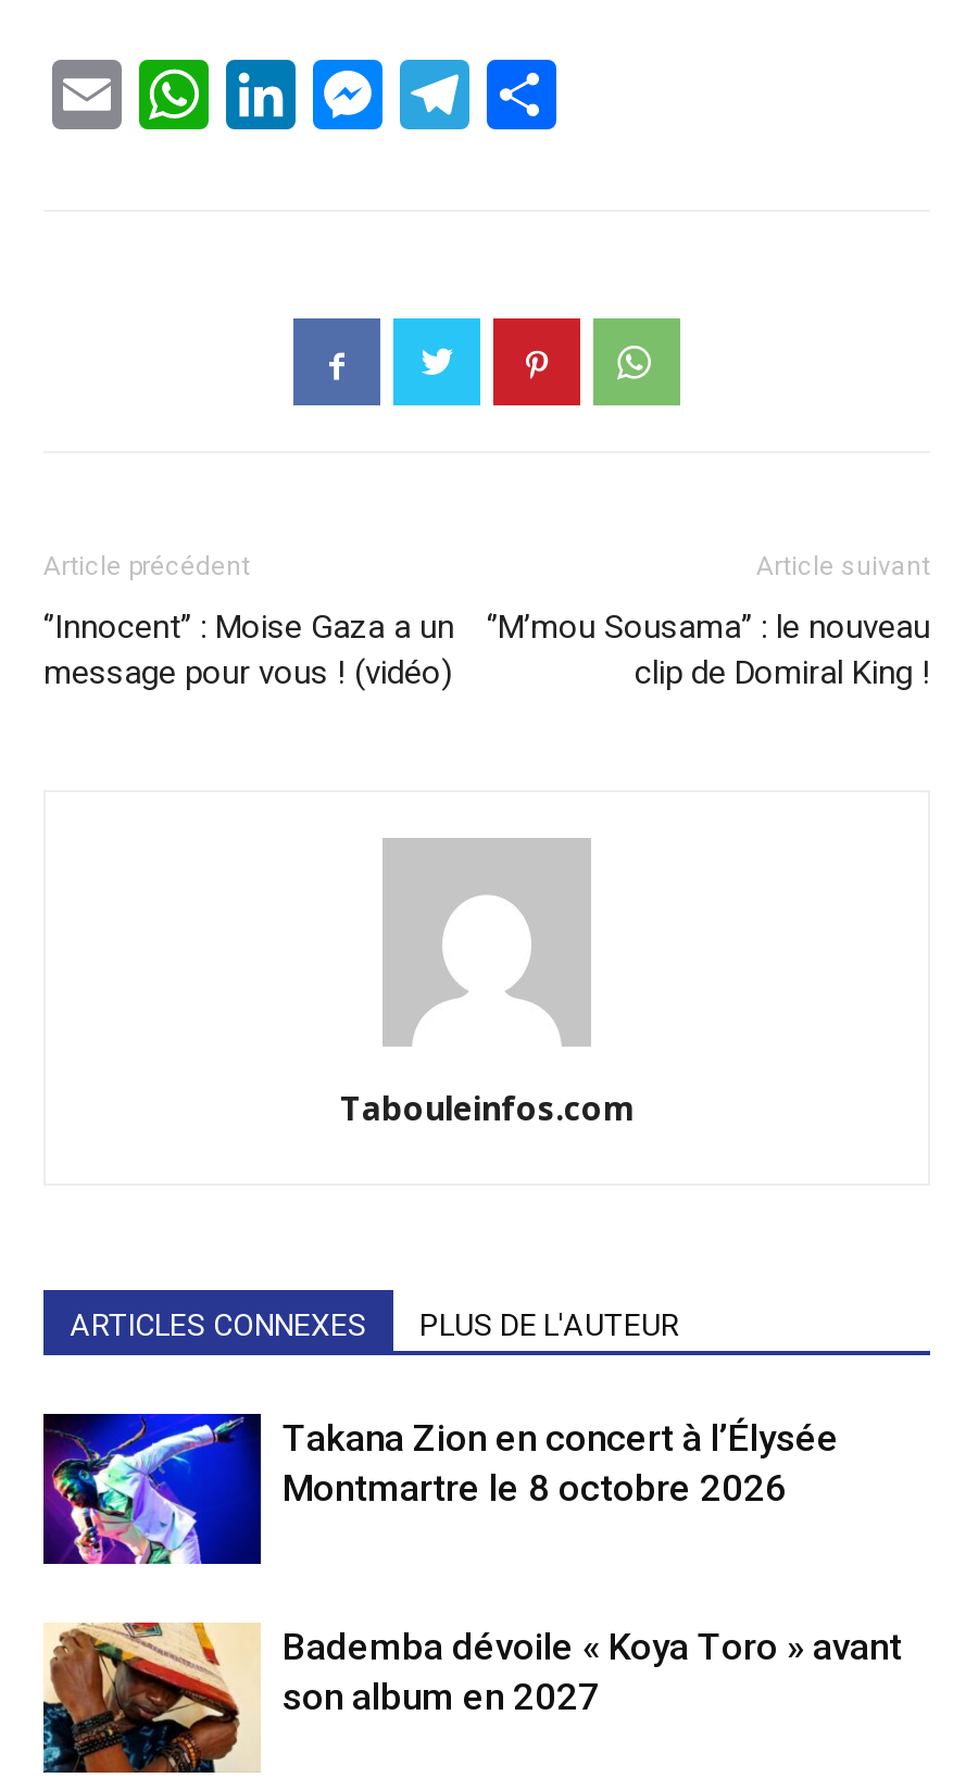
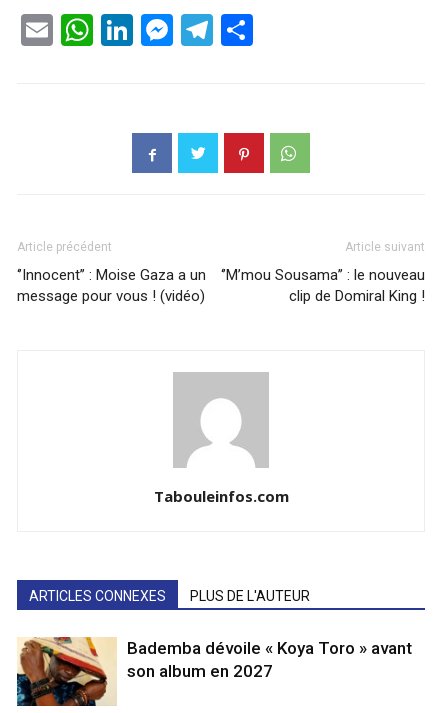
[41,1412,839,1566] [image] | Takana Zion en concert à l’Élysée | Montmartre le 8 octobre 2026 -> none

